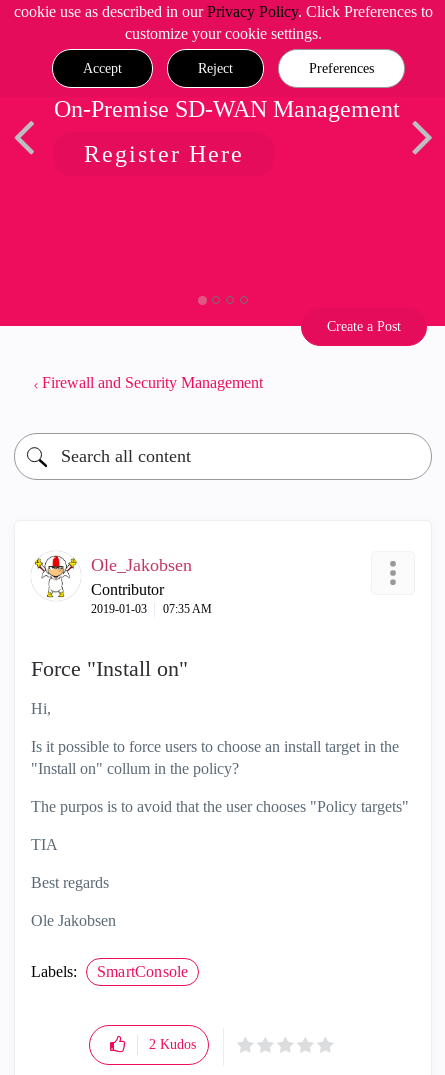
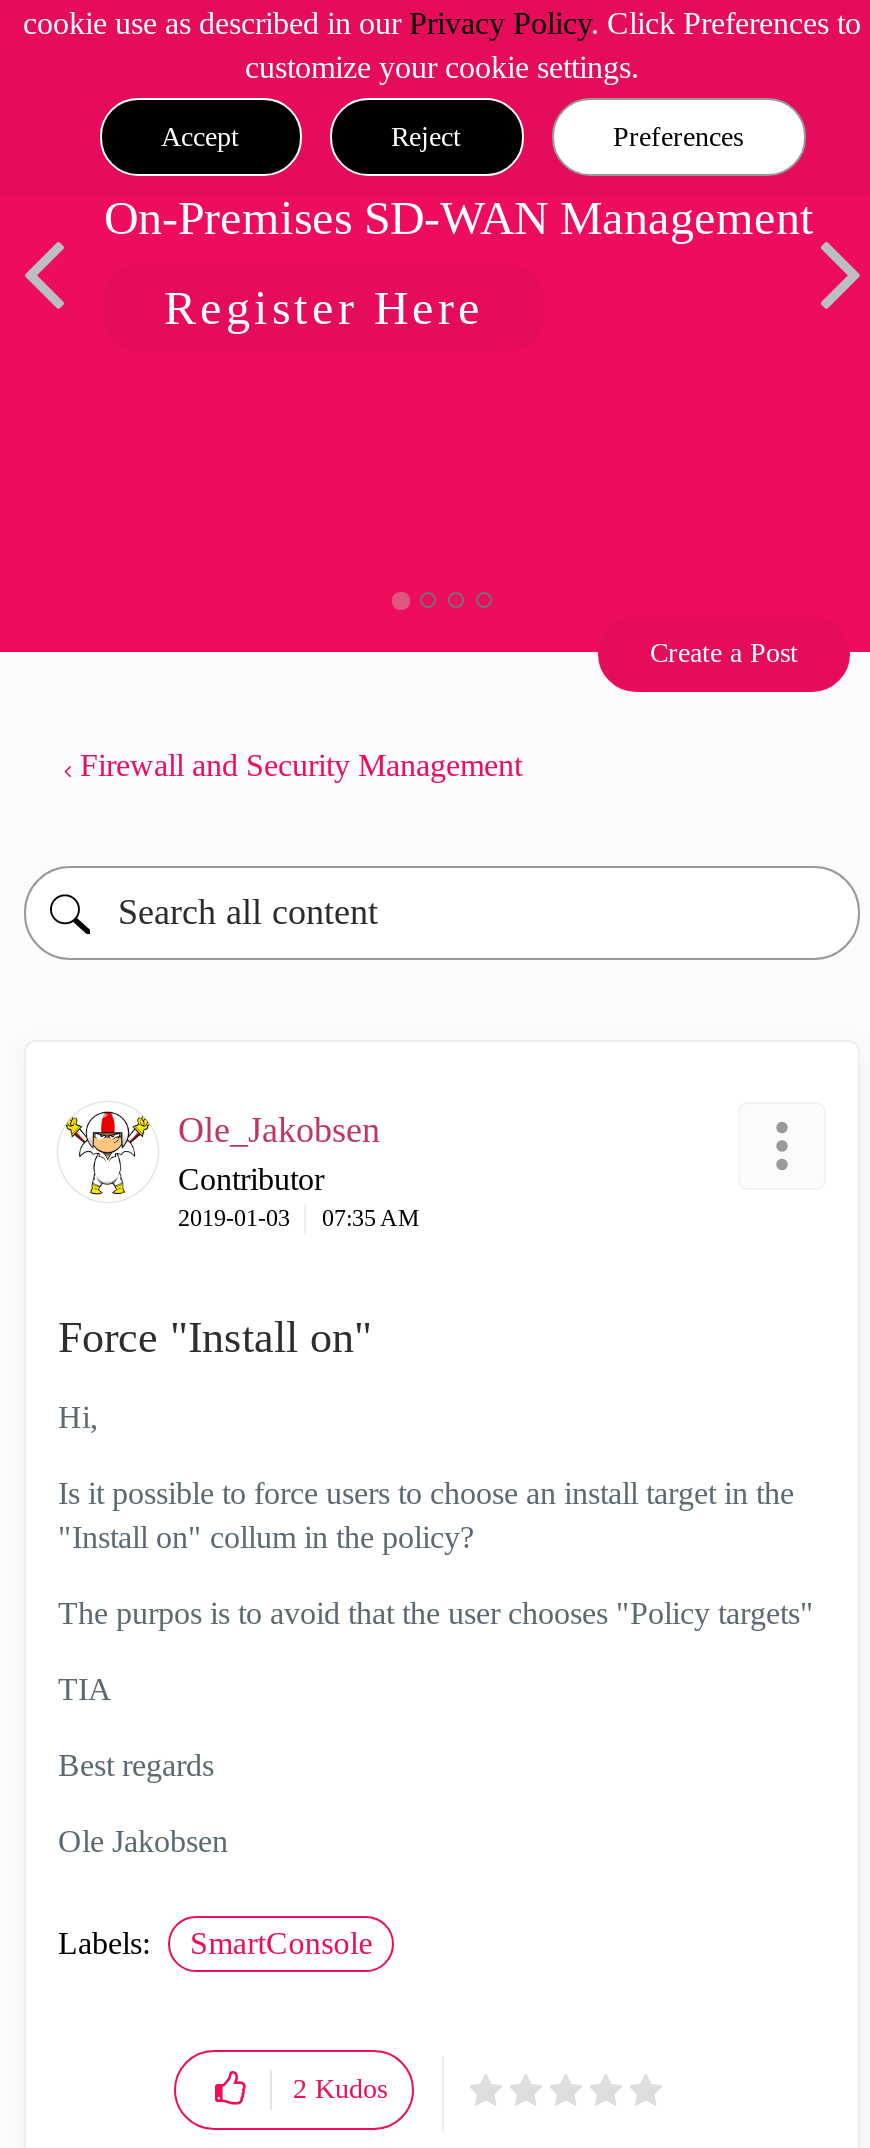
[54,96,400,122] On-Premise SD-WAN Management -> [104,192,814,244] On-Premises SD-WAN Management

